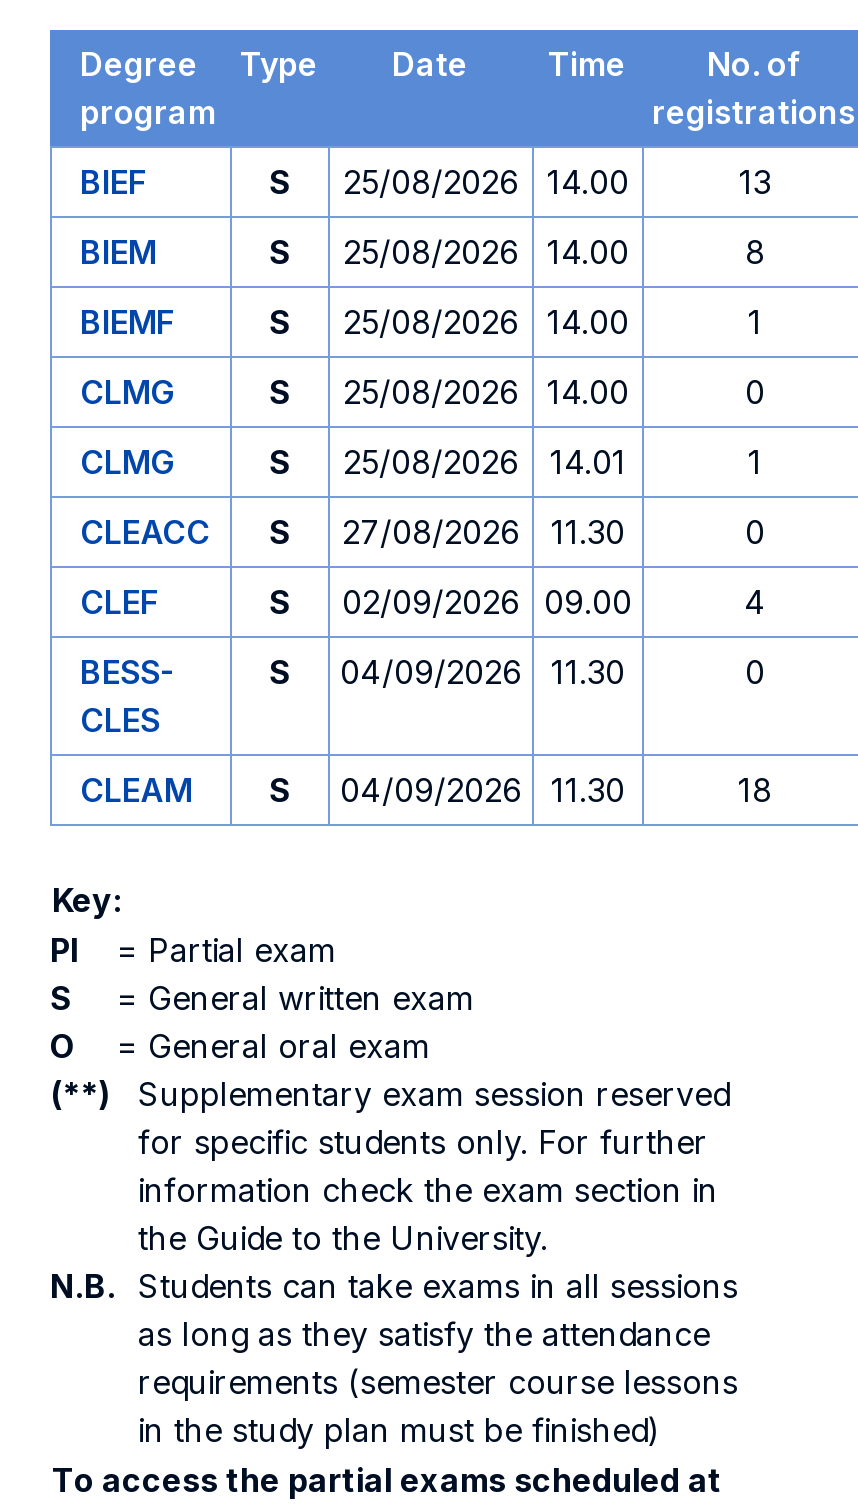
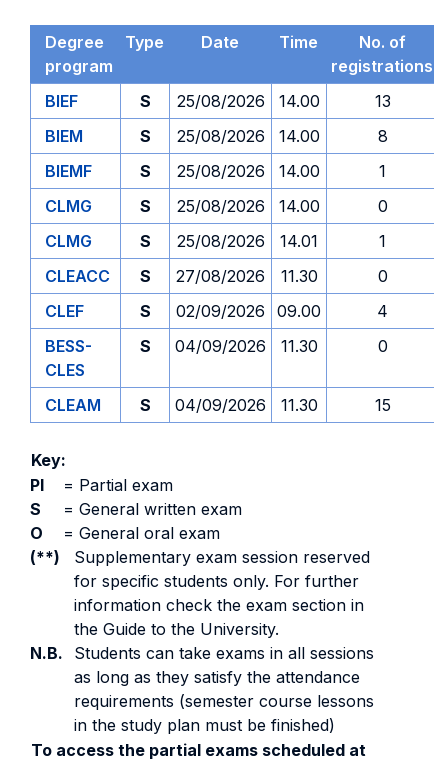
[738,770,772,810] 18 -> [374,395,390,415] 15

